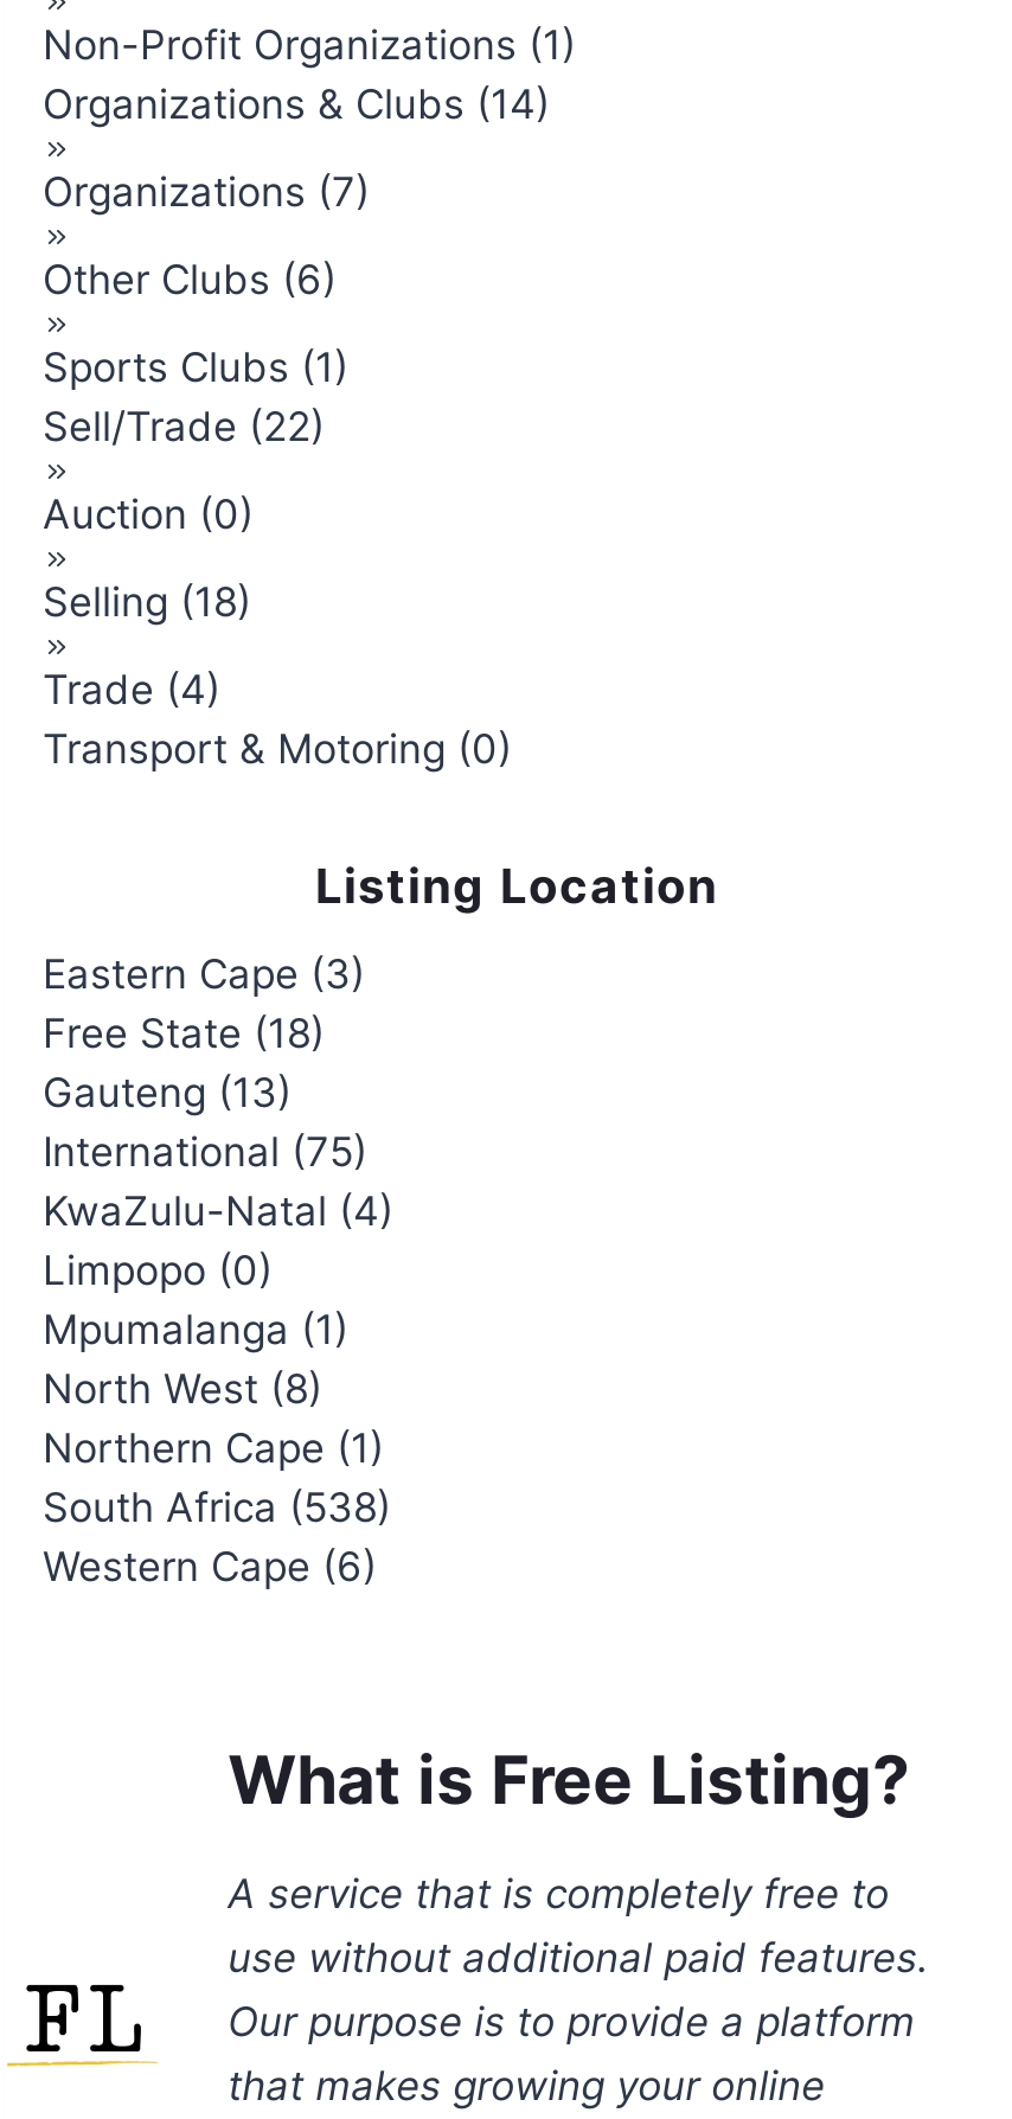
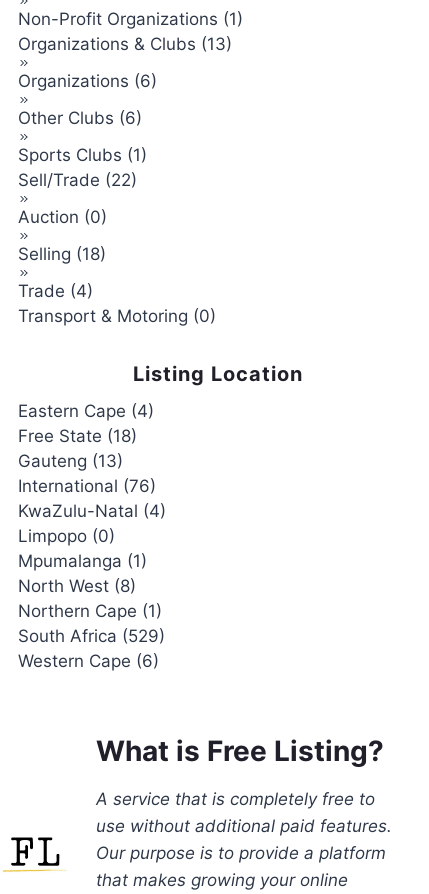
[43,80,550,128] Organizations & Clubs (14) -> [18,34,232,54] Organizations & Clubs (13)
[43,168,370,215] Organizations (7) -> [18,71,157,91] Organizations (6)
[43,950,365,997] Eastern Cape (3) -> [18,401,154,421] Eastern Cape (4)
[43,1128,367,1175] International (75) -> [18,476,156,496] International (76)
[43,1483,391,1531] South Africa (538) -> [18,626,165,646] South Africa (529)

